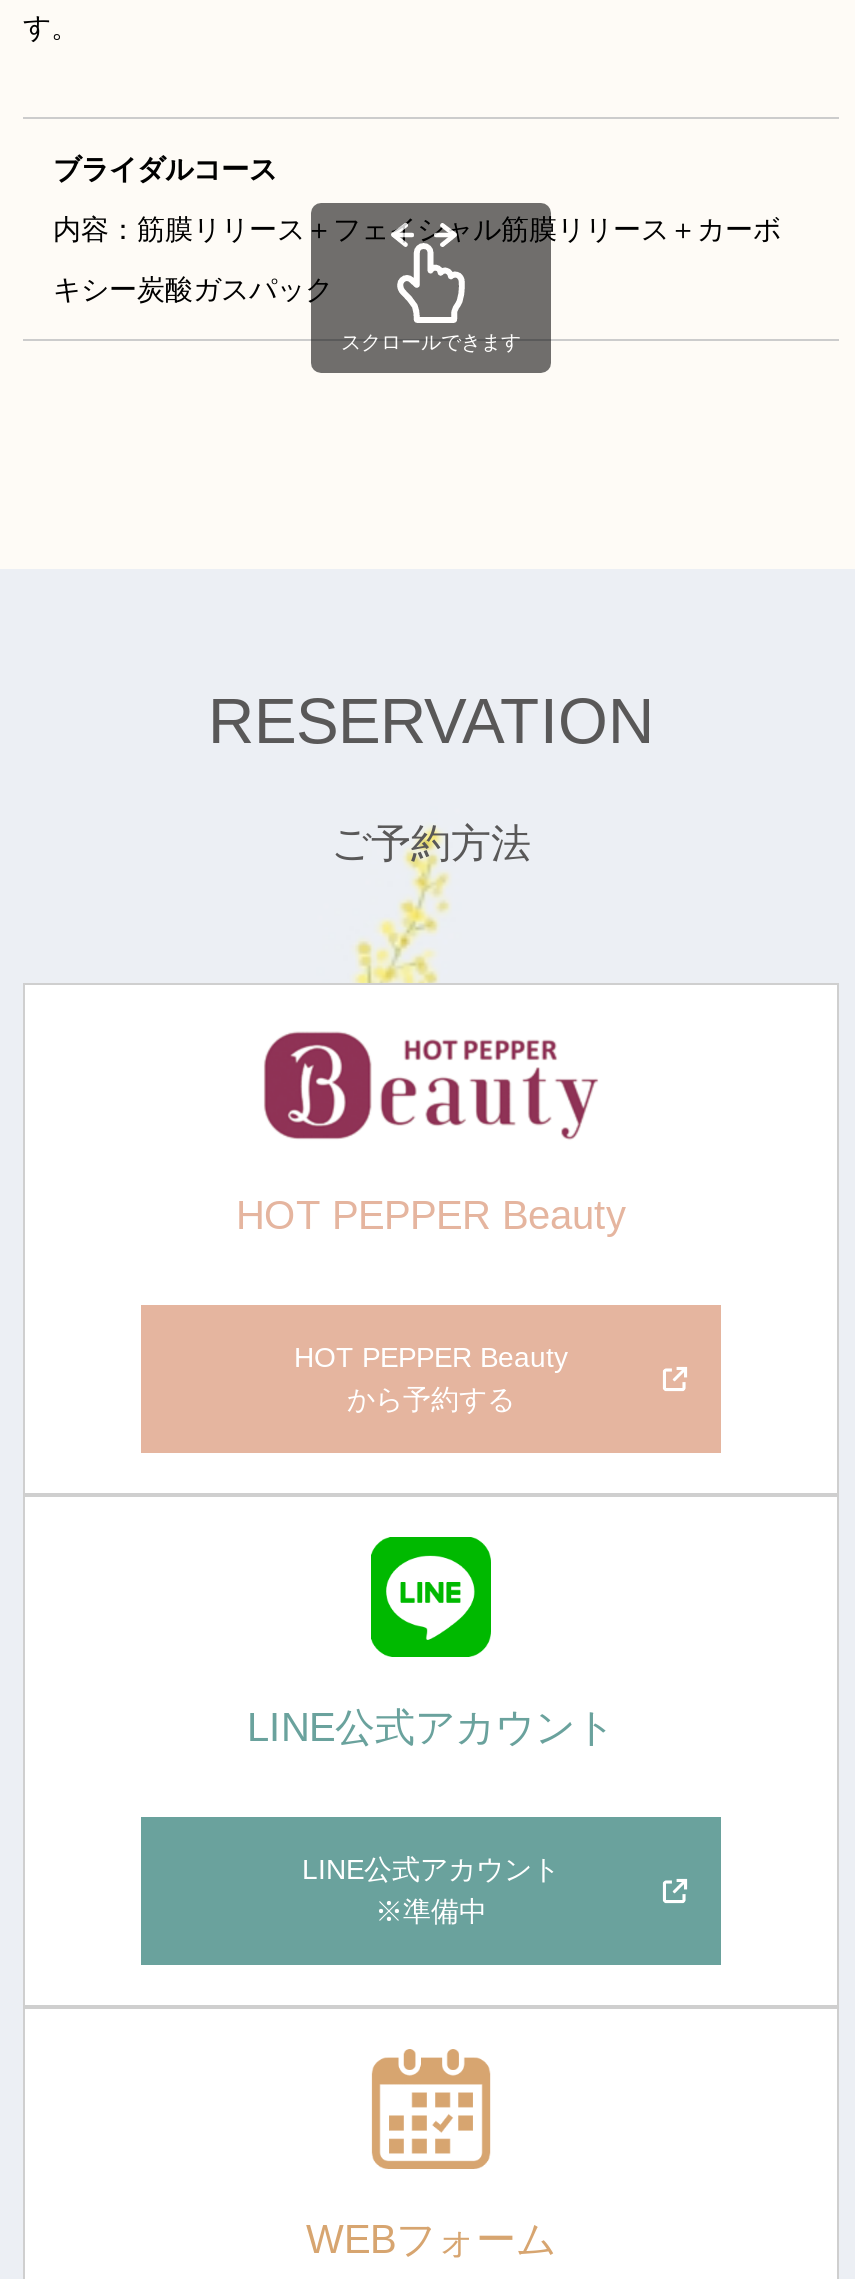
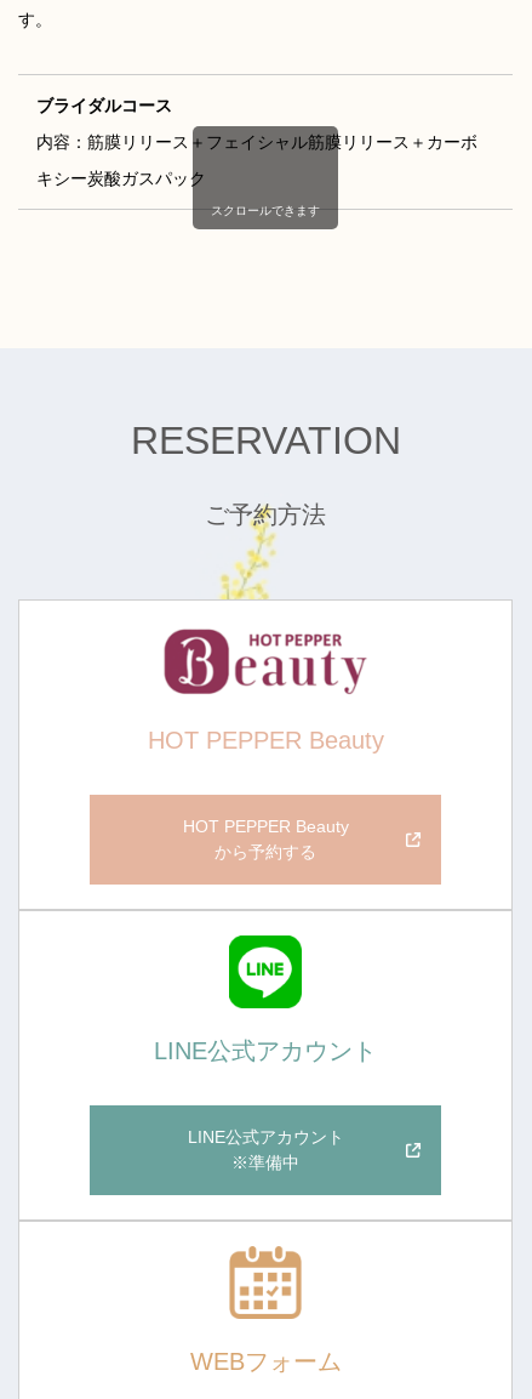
[395,249,467,325] [image] -> none

